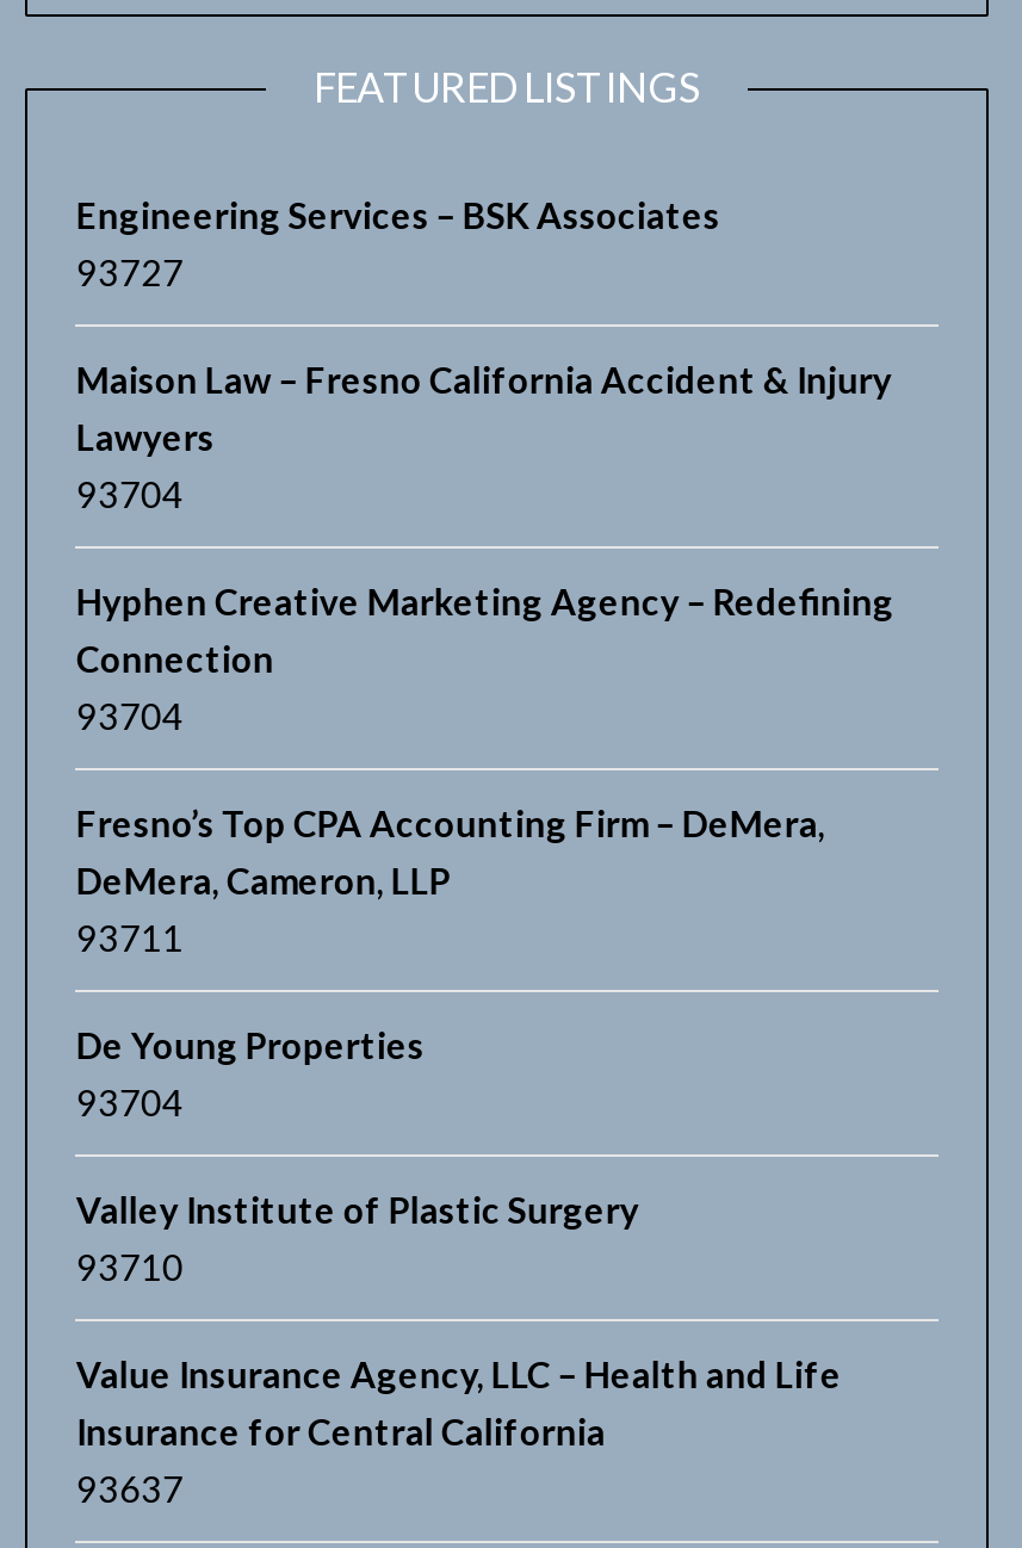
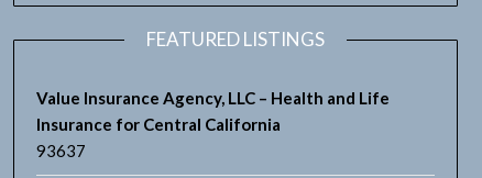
[76,194,894,1288] Engineering Services – BSK Associates | 93727 | Maison Law – Fresno California Accident & Injury | Lawyers | 93704 | Hyphen Creative Marketing Agency – Redefining | Connection | 93704 | Fresno’s Top CPA Accounting Firm – DeMera, | DeMera, Cameron, LLP | 93711 | De Young Properties | 93704 | Valley Institute of Plastic Surgery | 93710 -> none

